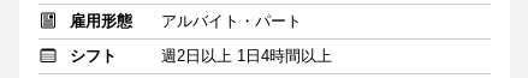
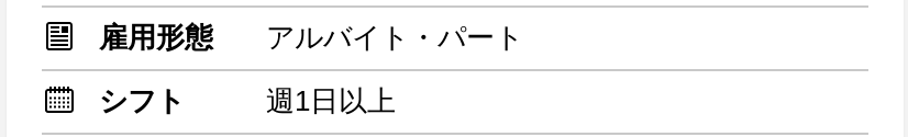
[161,47,332,65] 週2日以上 1日4時間以上 -> [266,84,396,117] 週1日以上

